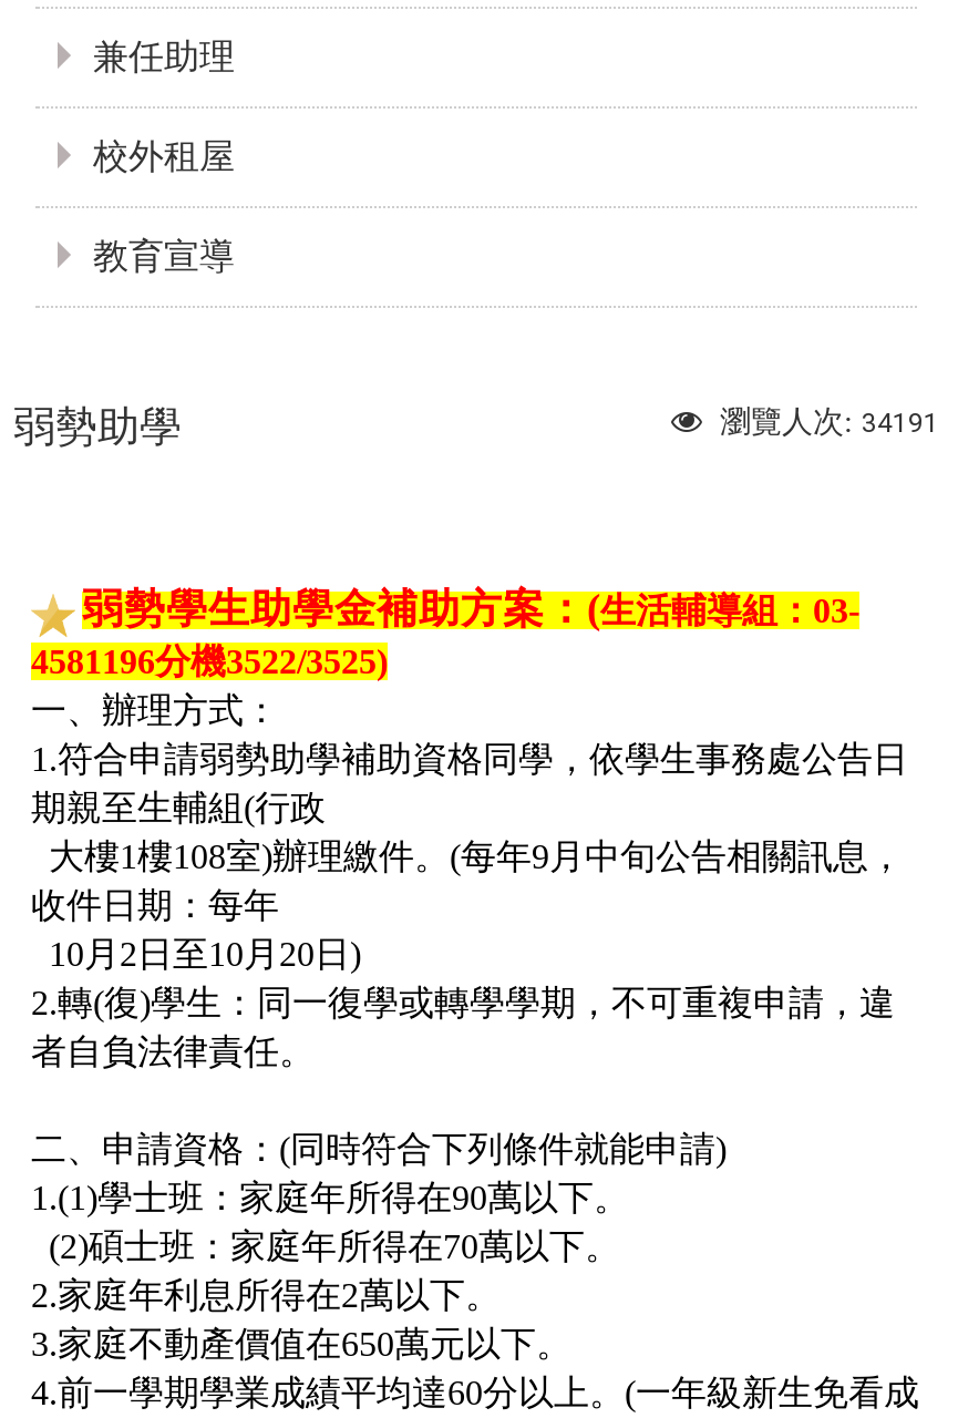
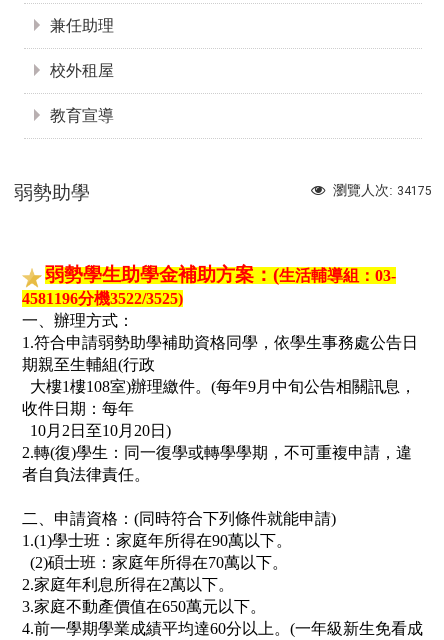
[720,405,939,439] 瀏覽人次: 34191 -> [333,183,432,198] 瀏覽人次: 34175

